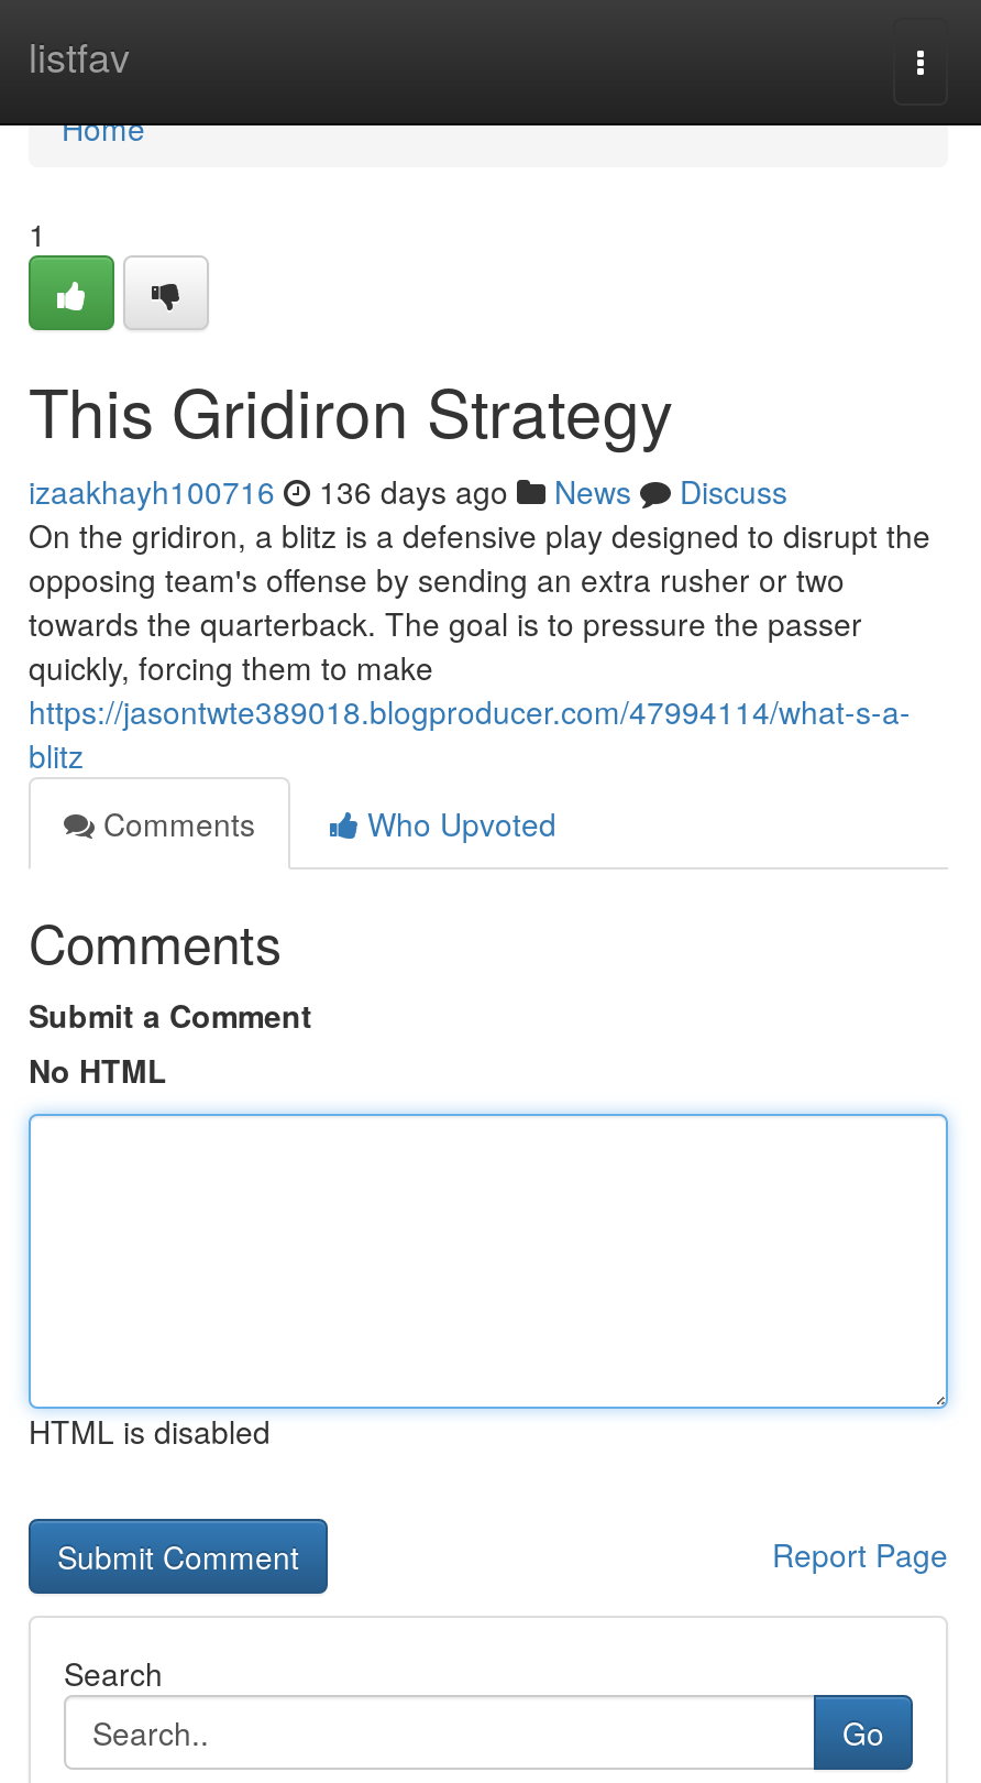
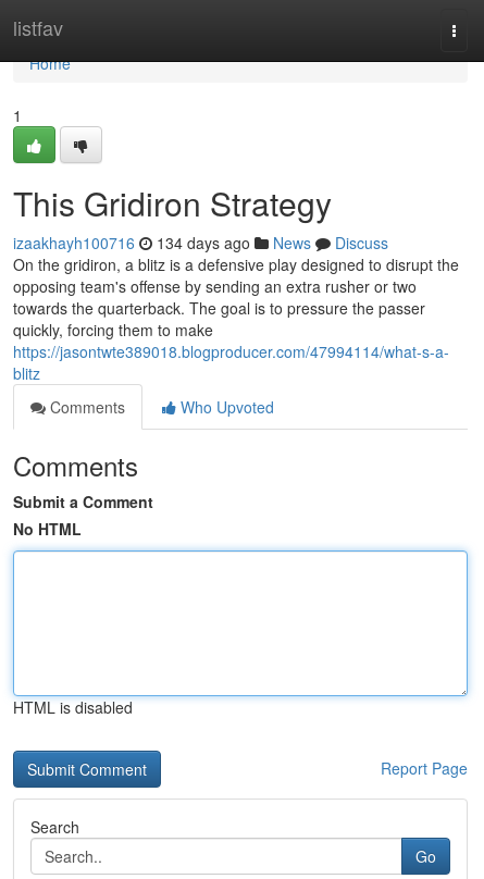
[29,469,787,513] izaakhayh100716 136 days ago News Discuss -> [13,232,388,253] izaakhayh100716 134 days ago News Discuss

